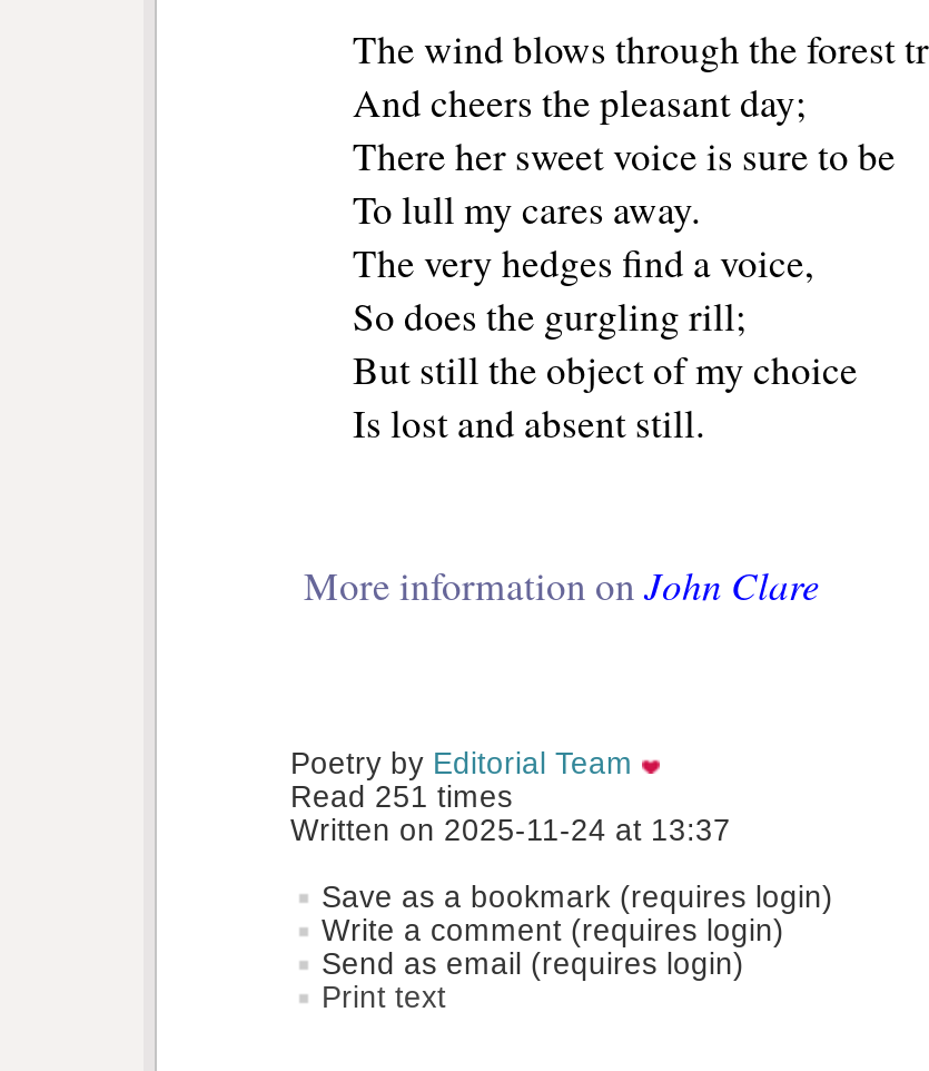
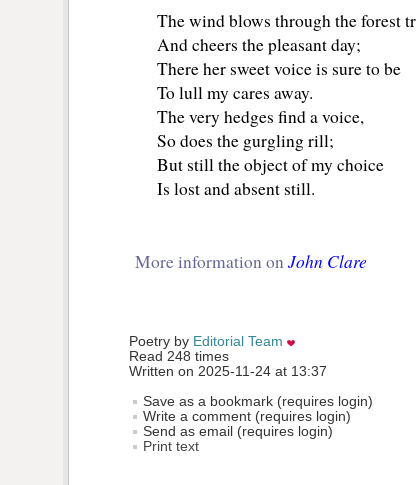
[290,781,513,814] Read 251 times -> [129,349,229,364] Read 248 times

